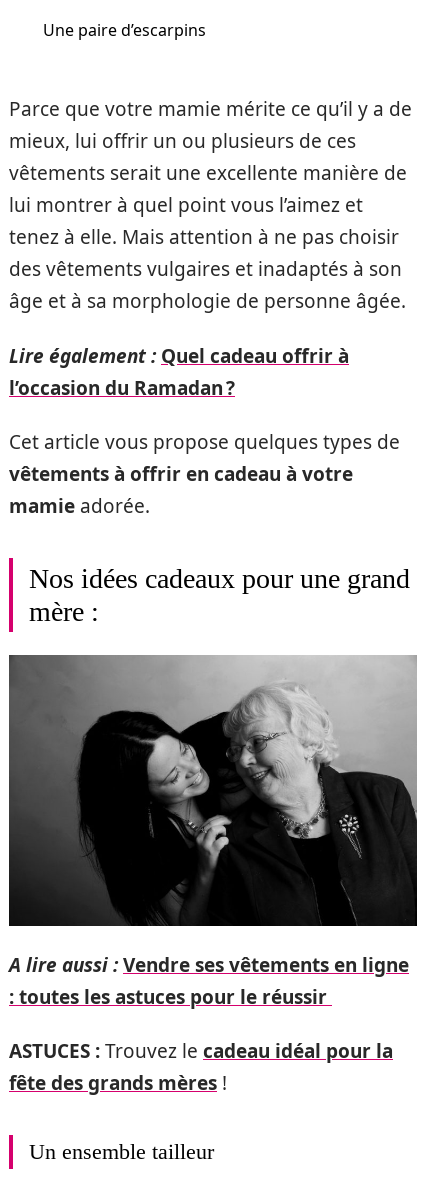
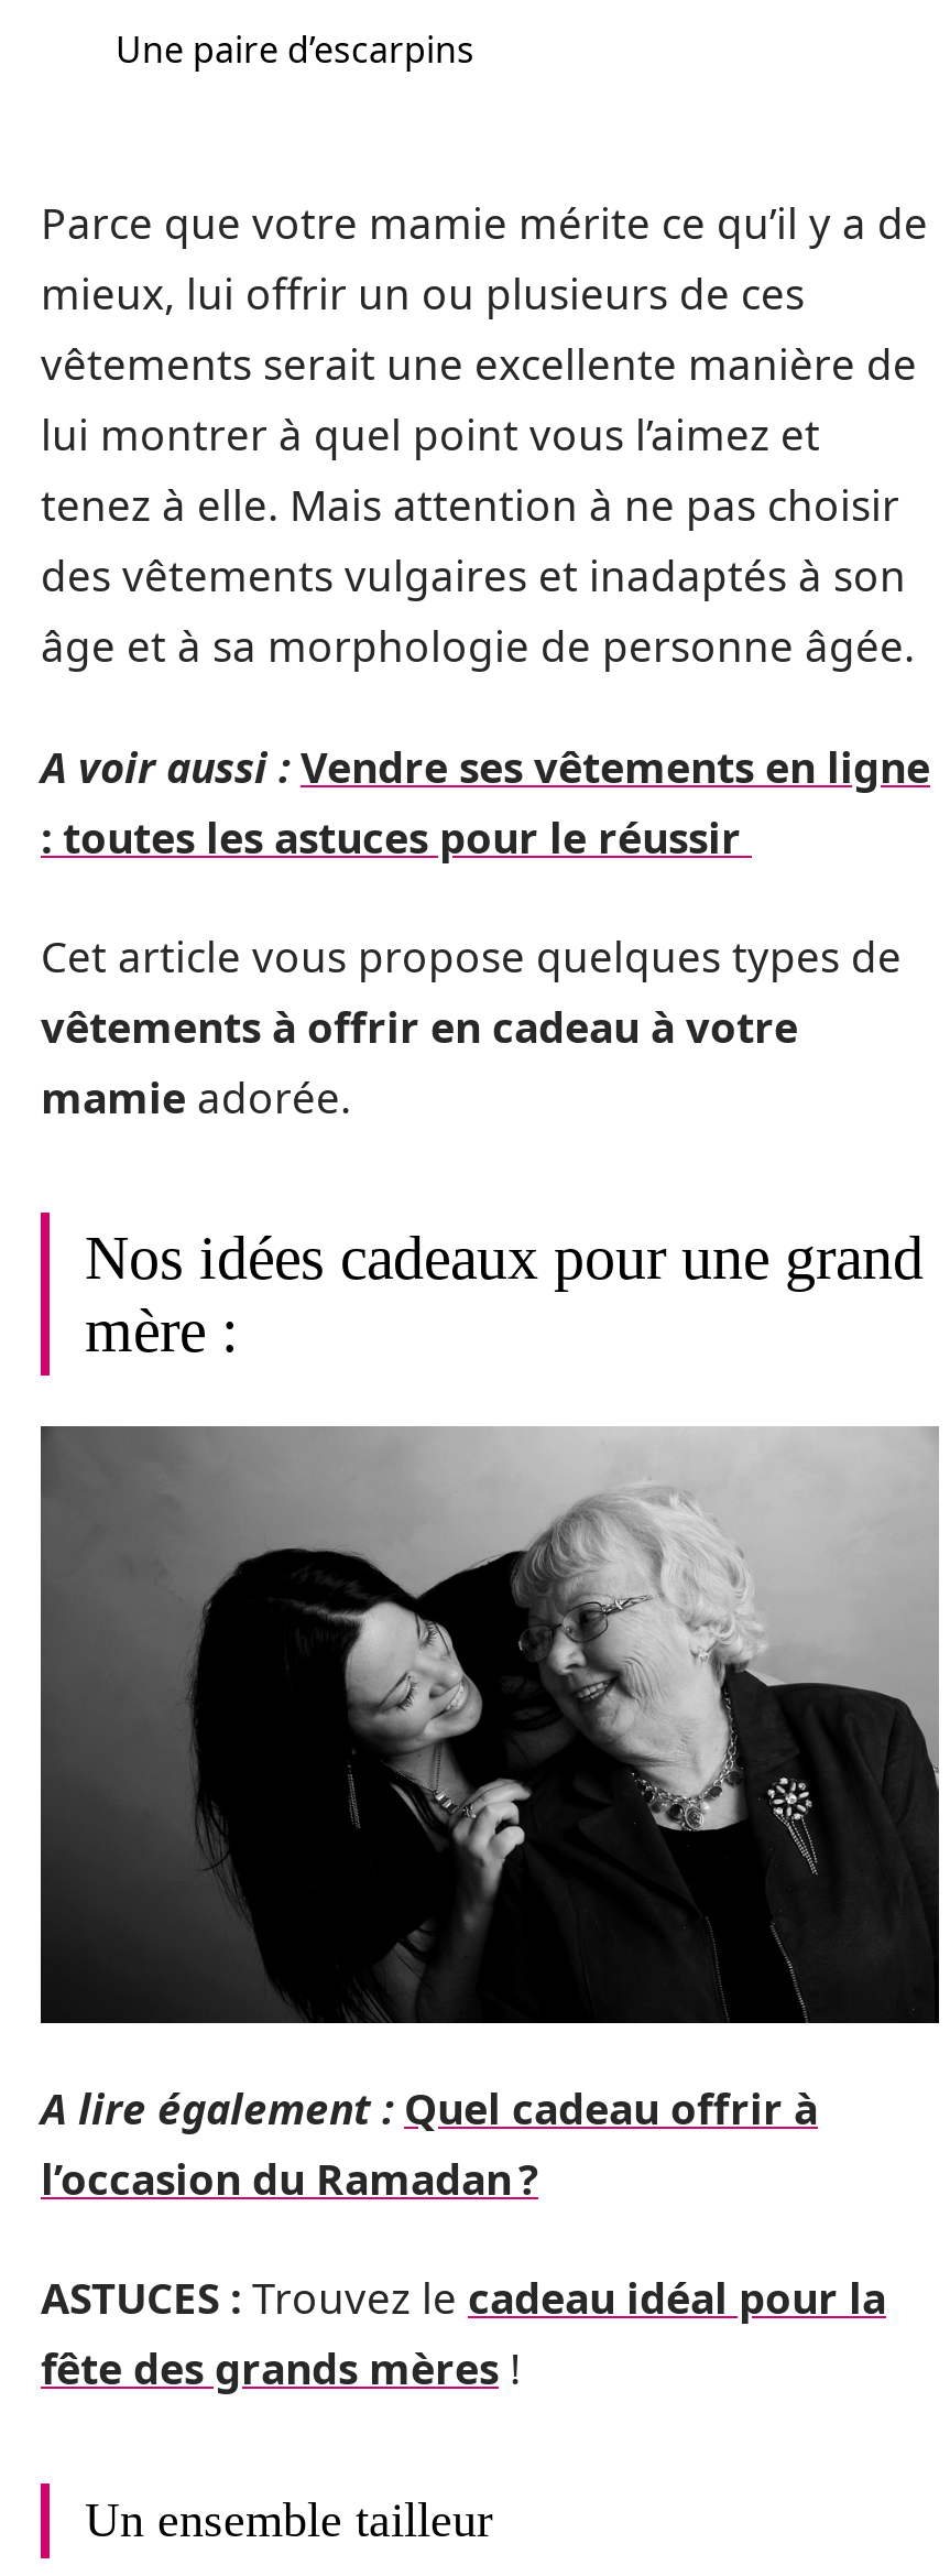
[9,342,349,368] Lire également : Quel cadeau offrir à -> [41,738,930,795] A voir aussi : Vendre ses vêtements en ligne
moved [9,374,235,400] -> [41,2151,538,2208]: l’occasion du Ramadan ?
[9,952,409,978] A lire aussi : Vendre ses vêtements en ligne -> [41,2080,818,2138] A lire également : Quel cadeau offrir à
moved [9,984,332,1010] -> [41,808,752,866]: : toutes les astuces pour le réussir

